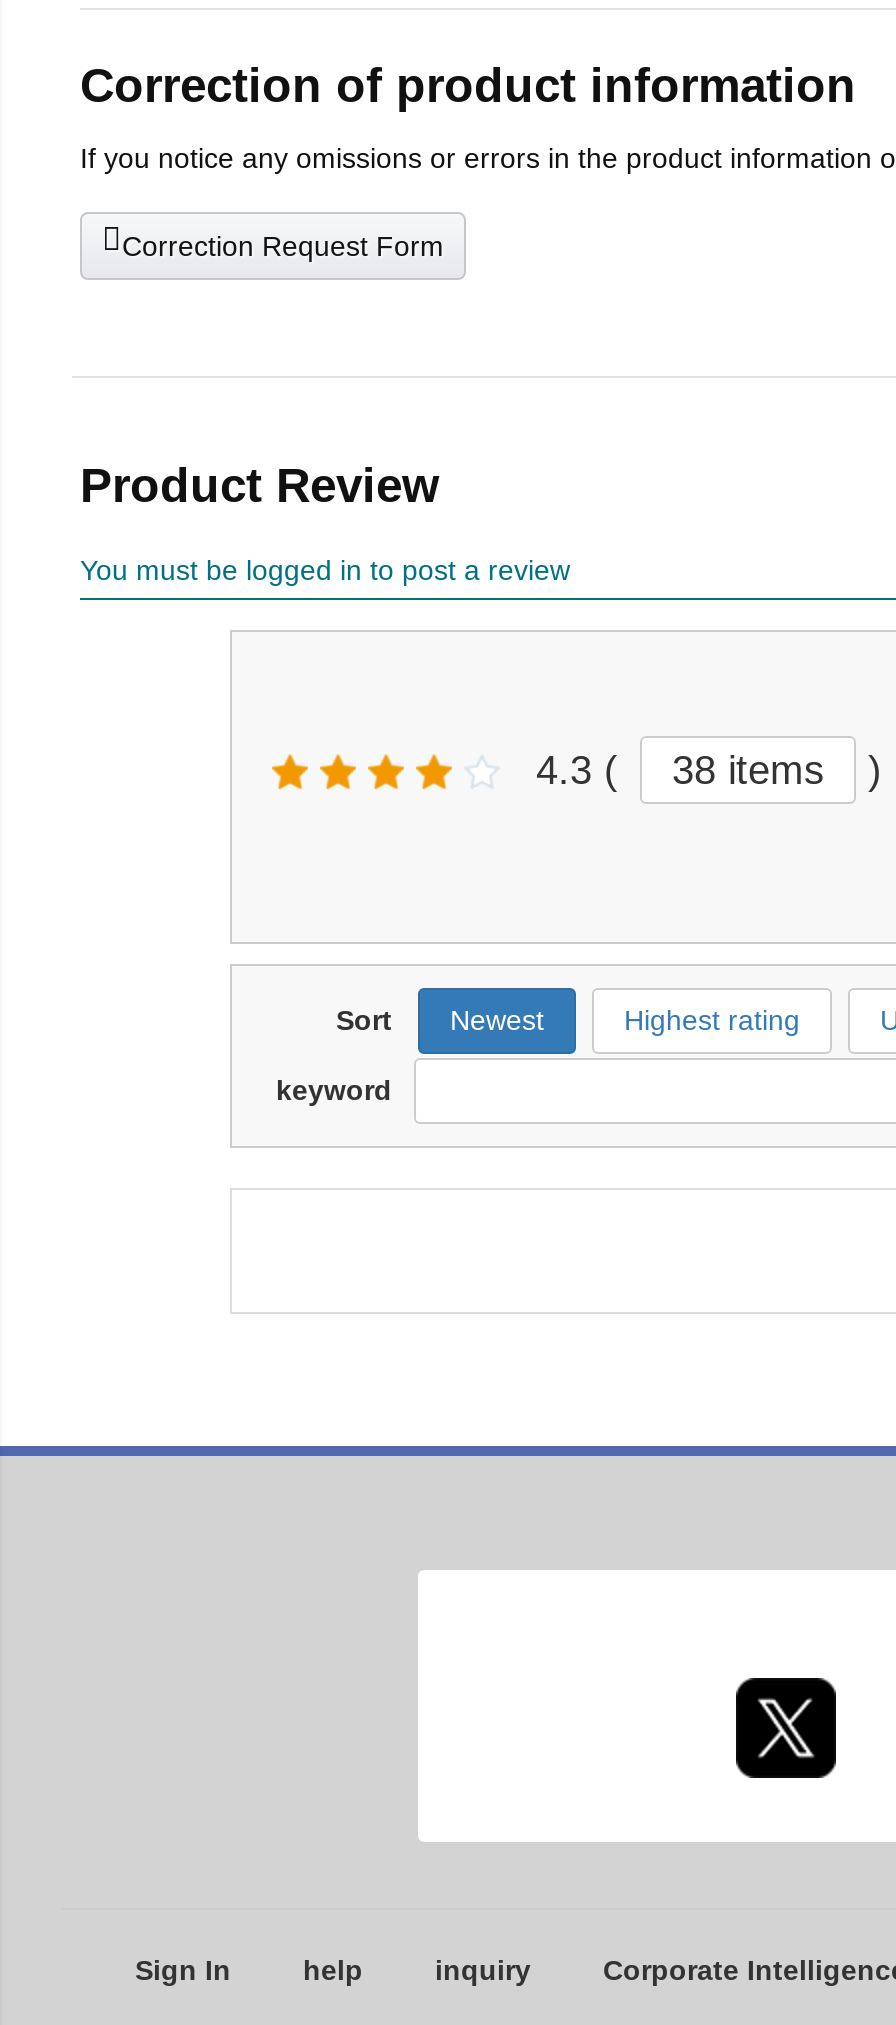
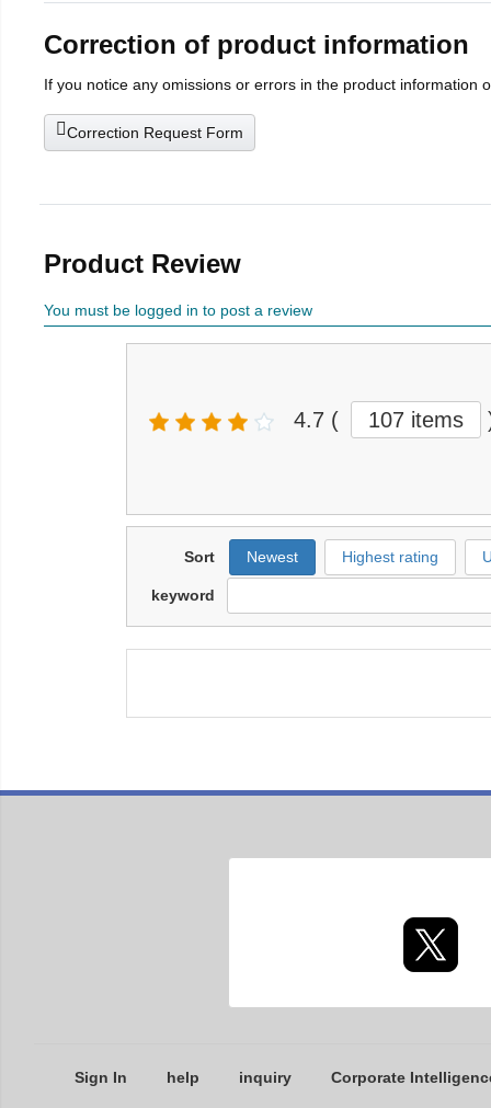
[524,748,630,792] 4.3 ( -> [287,408,345,432] 4.7 (
[672,748,824,792] 38 items -> [368,408,464,432] 107 items

